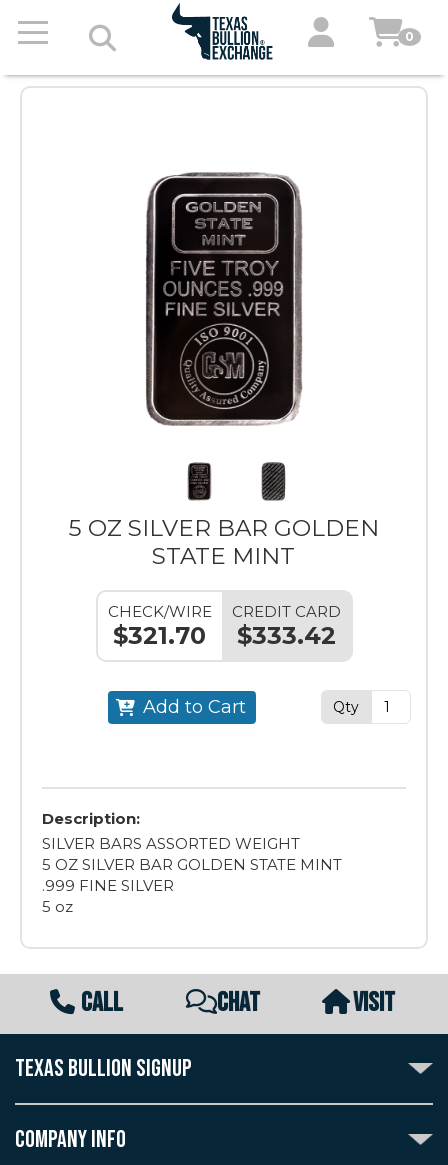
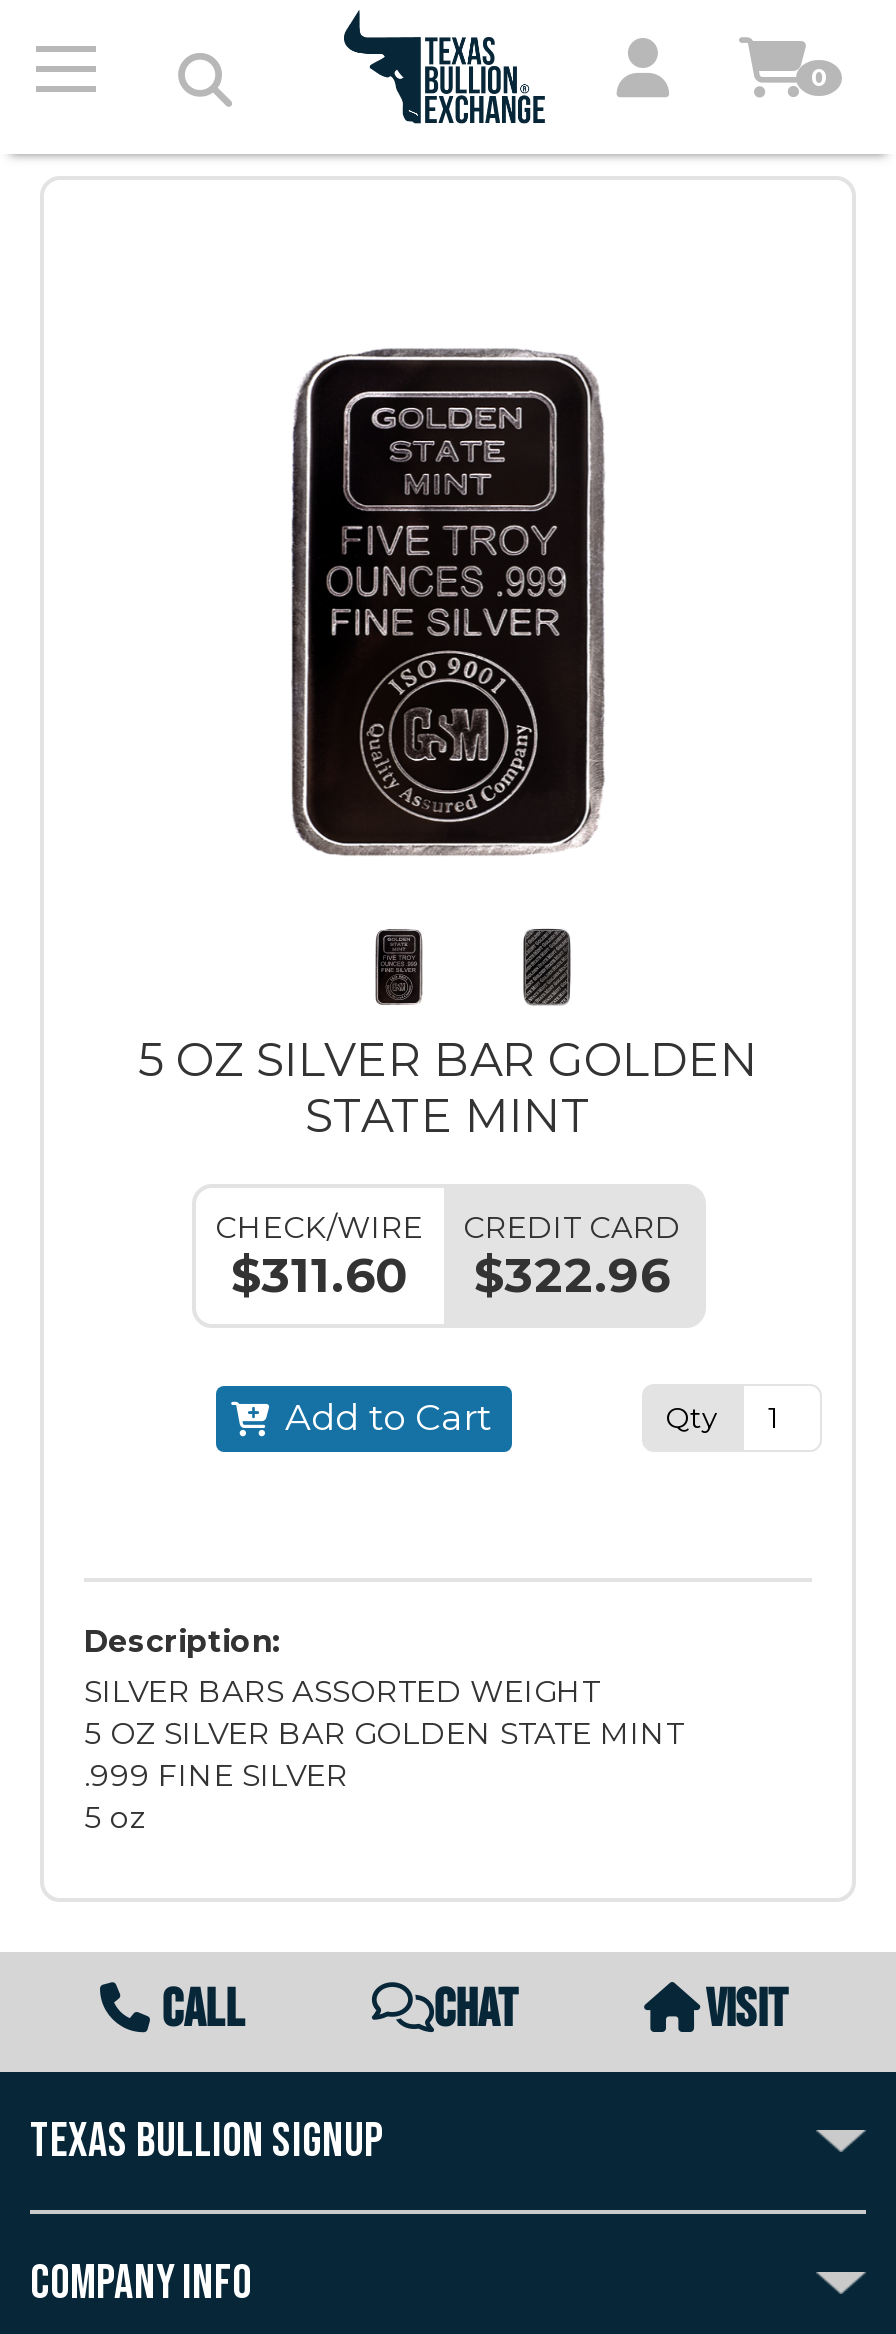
[113,621,206,650] $321.70 -> [231,1246,407,1304] $311.60
[236,621,335,650] $333.42 -> [474,1246,670,1304] $322.96

